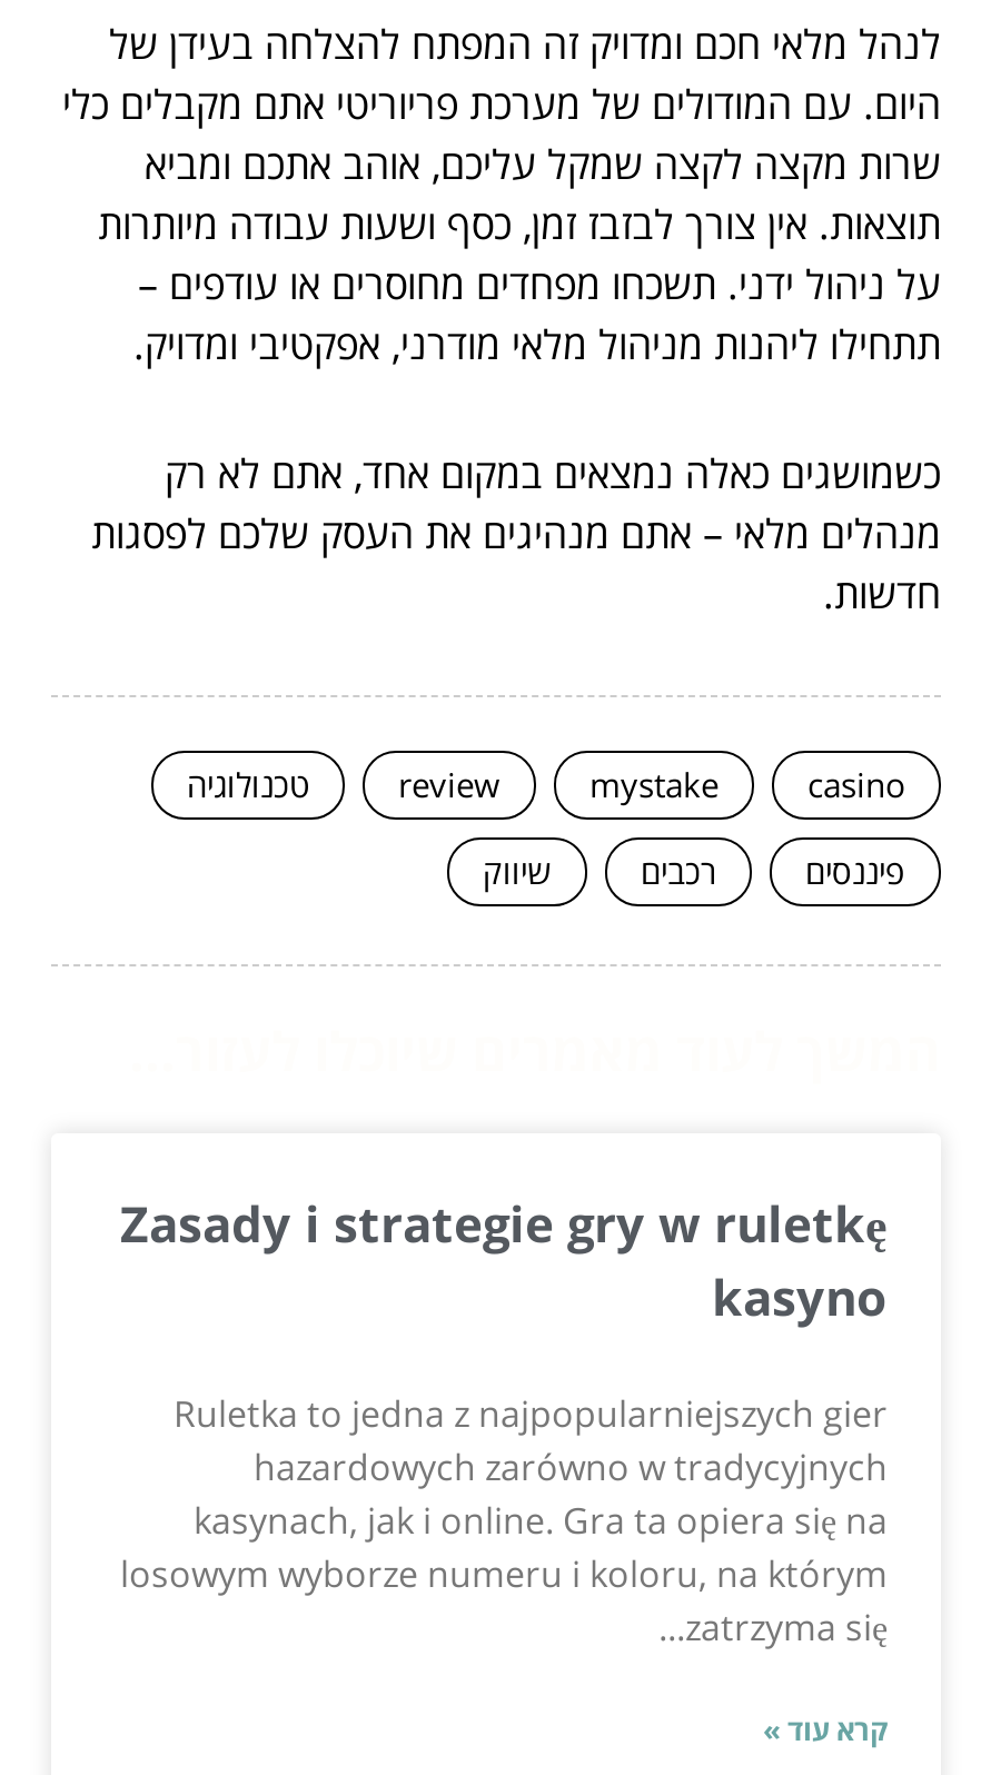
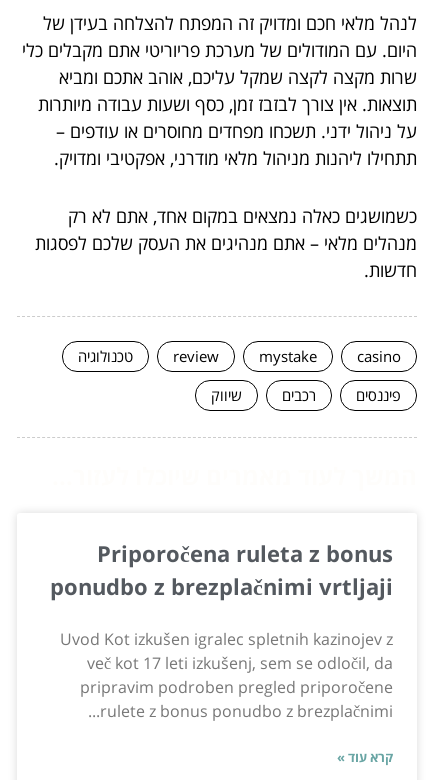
[120,1188,888,1328] Zasady i strategie gry w ruletkę | kasyno -> [50,538,393,601] Priporočena ruleta z bonus | ponudbo z brezplačnimi vrtljaji
[120,1388,888,1651] Ruletka to jedna z najpopularniejszych gier | hazardowych zarówno w tradycyjnych | kasynach, jak i online. Gra ta opiera się na | losowym wyborze numeru i koloru, na którym | zatrzyma się... -> [60,628,393,722] Uvod Kot izkušen igralec spletnih kazinojev z | več kot 17 leti izkušenj, sem se odločil, da | pripravim podroben pregled priporočene | rulete z bonus ponudbo z brezplačnimi...

